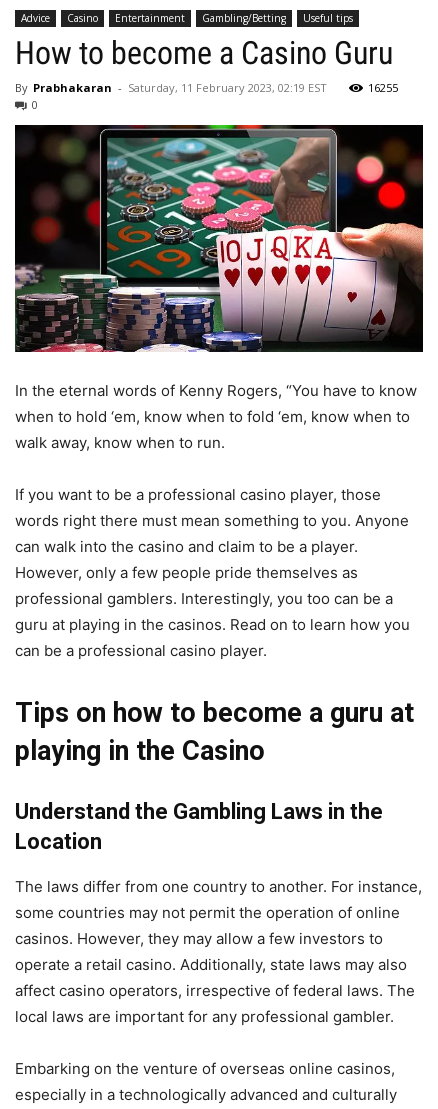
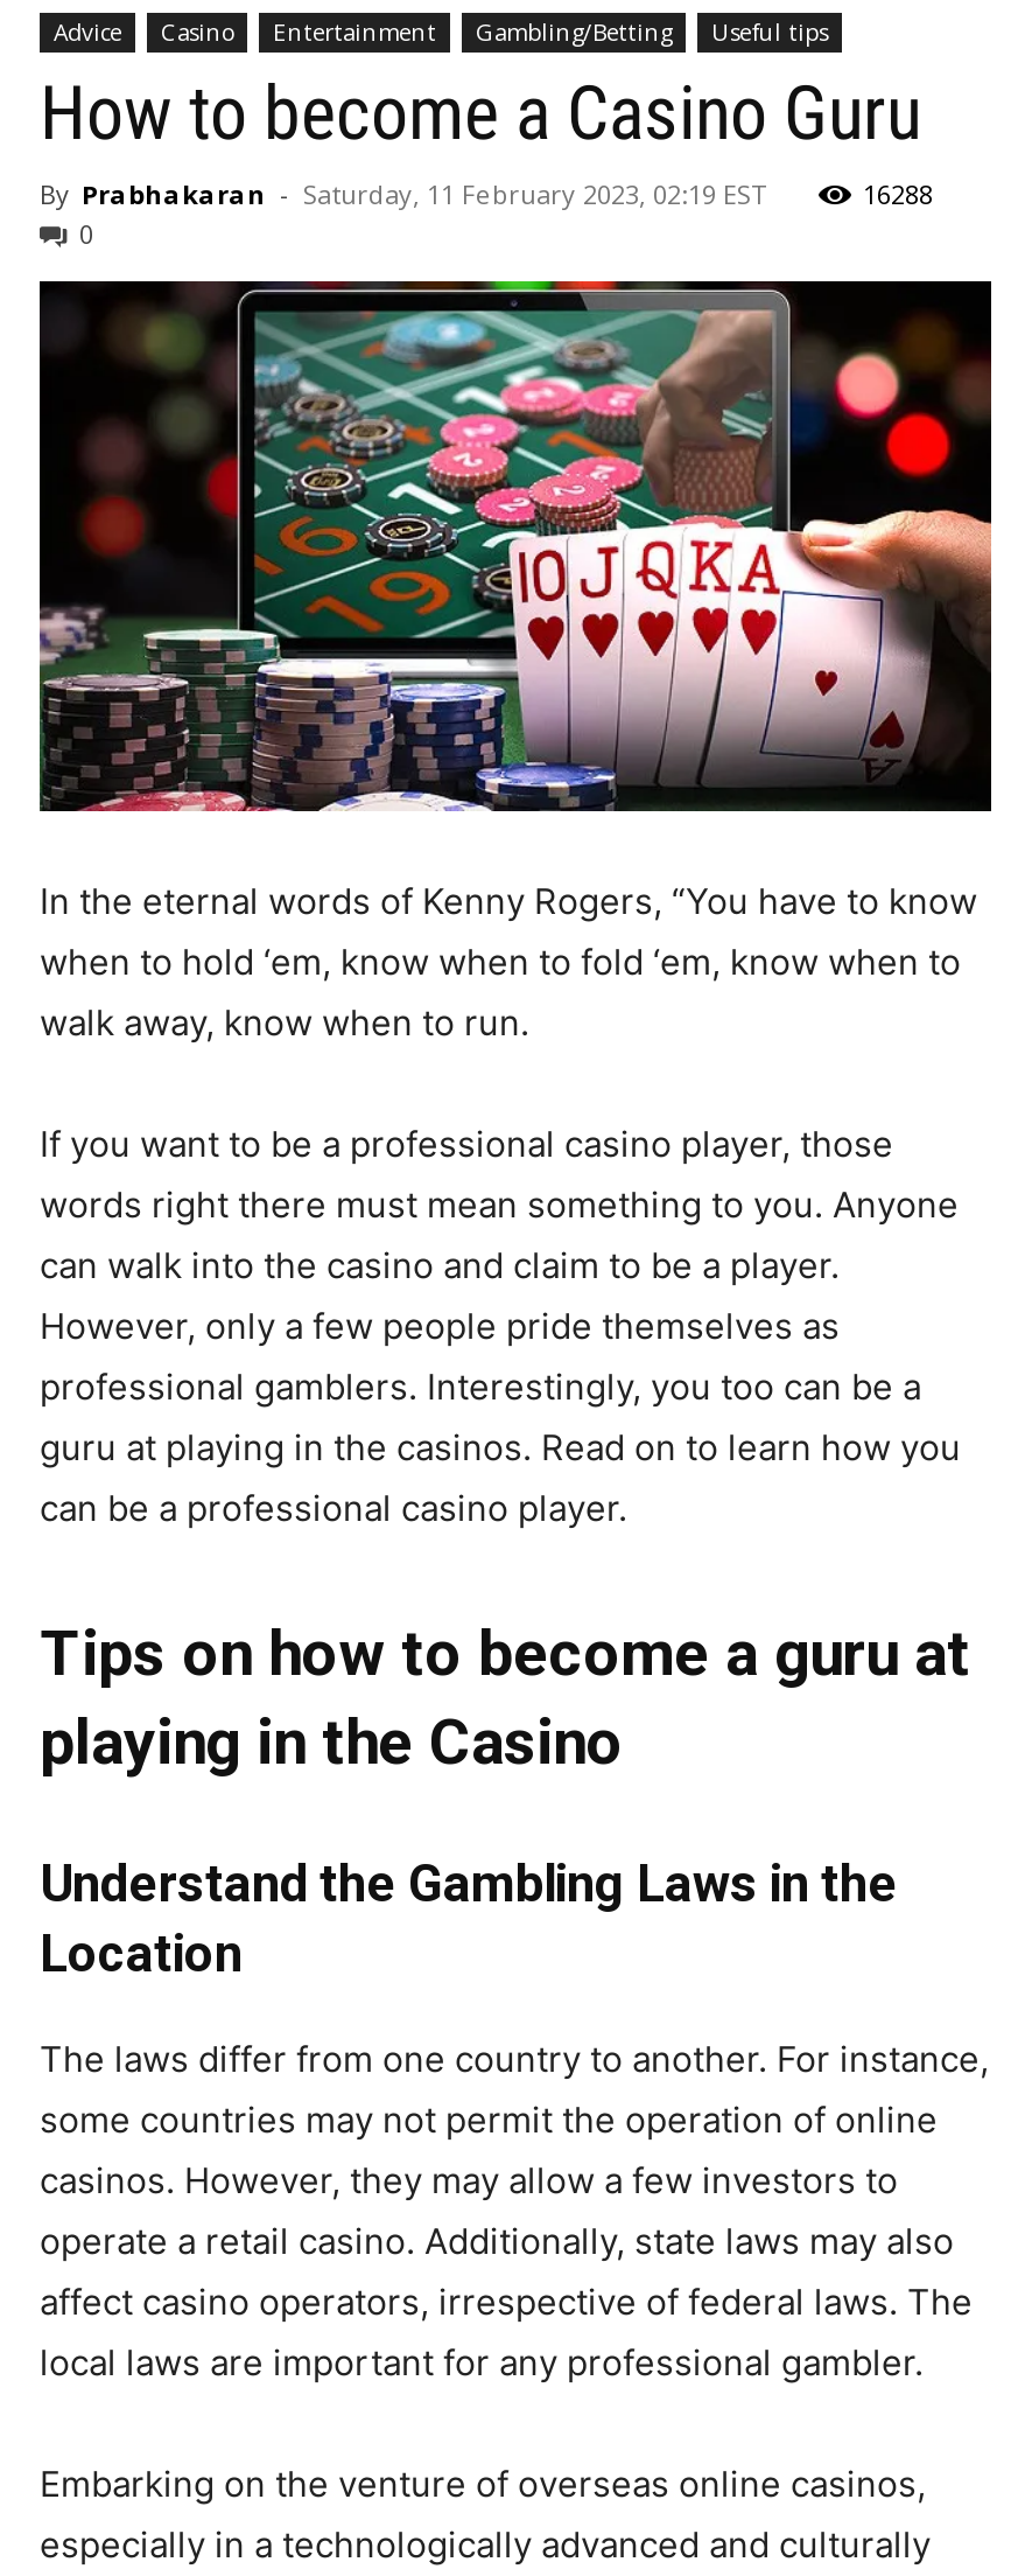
[368,80,398,95] 16255 -> [863,176,933,211] 16288

